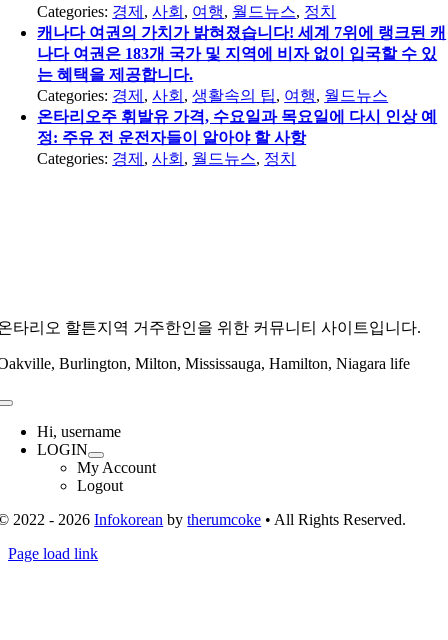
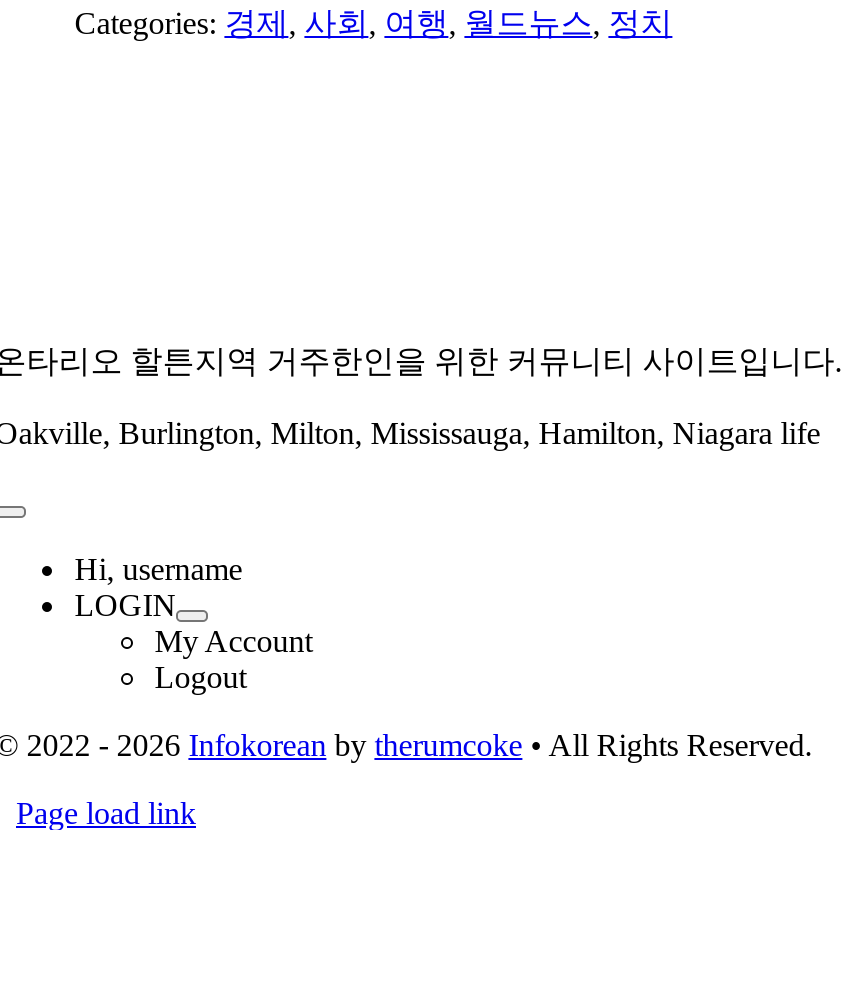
[37,24,446,167] 캐나다 여권의 가치가 밝혀졌습니다! 세계 7위에 랭크된 캐 | 나다 여권은 183개 국가 및 지역에 비자 없이 입국할 수 있 | 는 혜택을 제공합니다. | Categories: 경제, 사회, 생활속의 팁, 여행, 월드뉴스 | 온타리오주 휘발유 가격, 수요일과 목요일에 다시 인상 예 | 정: 주유 전 운전자들이 알아야 할 사항 | Categories: 경제, 사회, 월드뉴스, 정치 -> none

